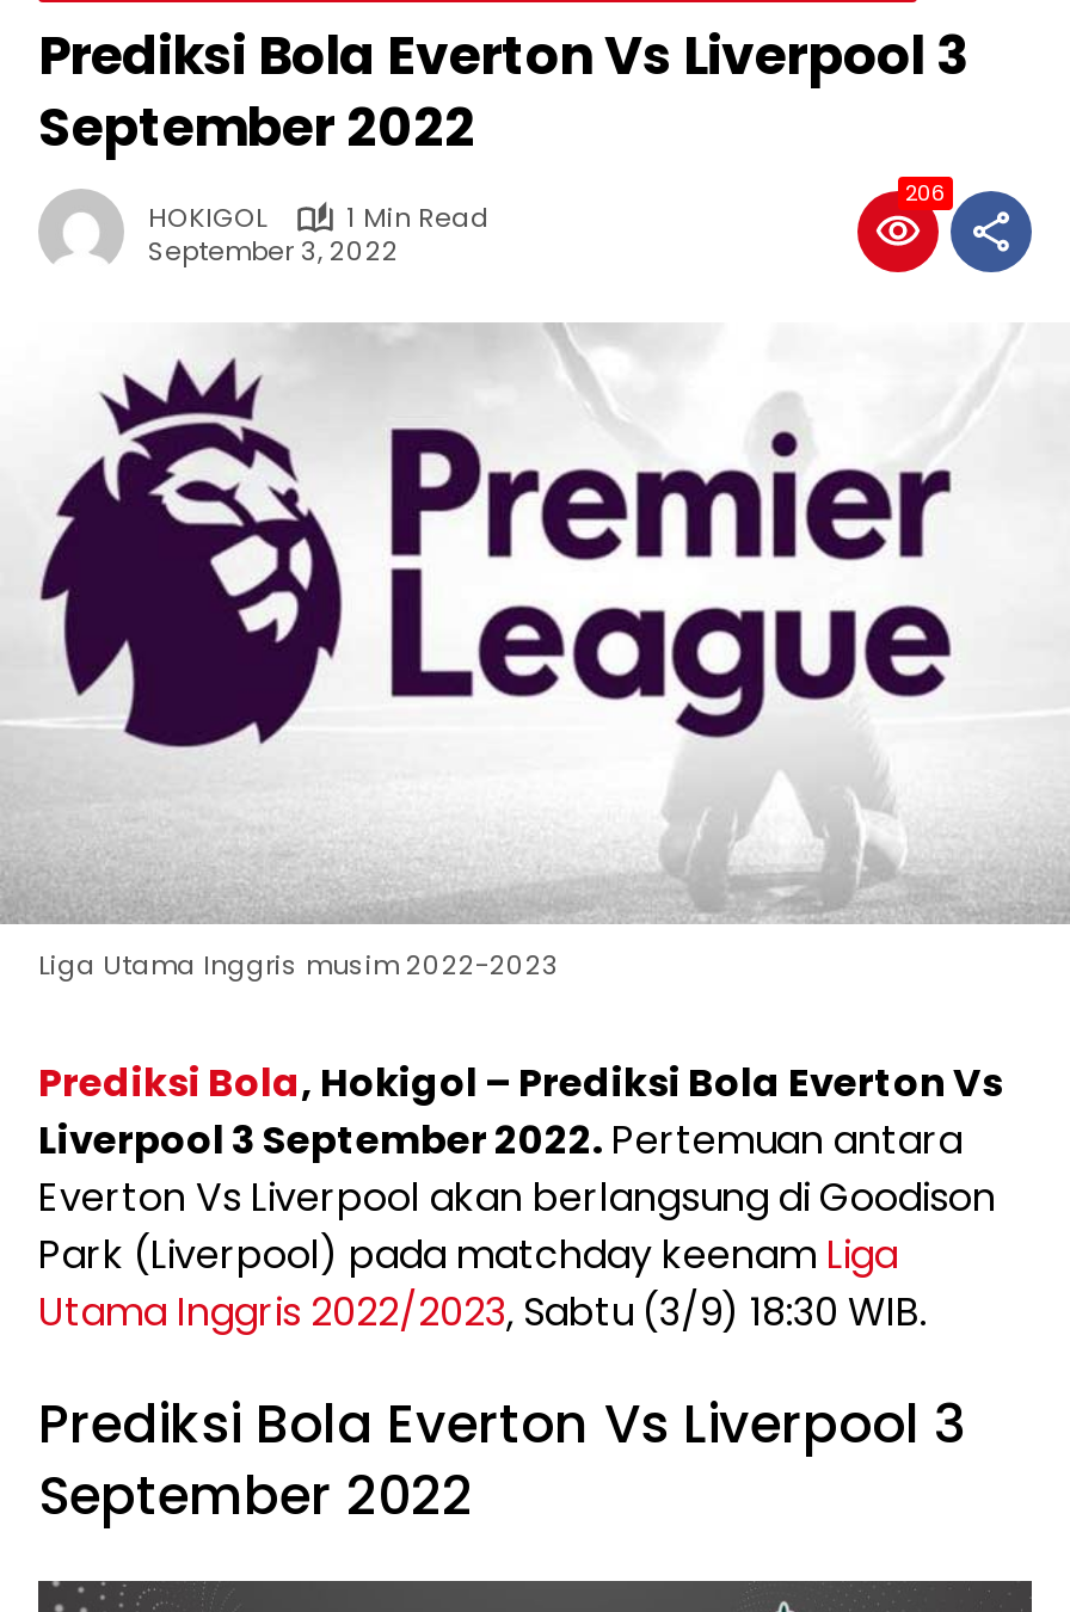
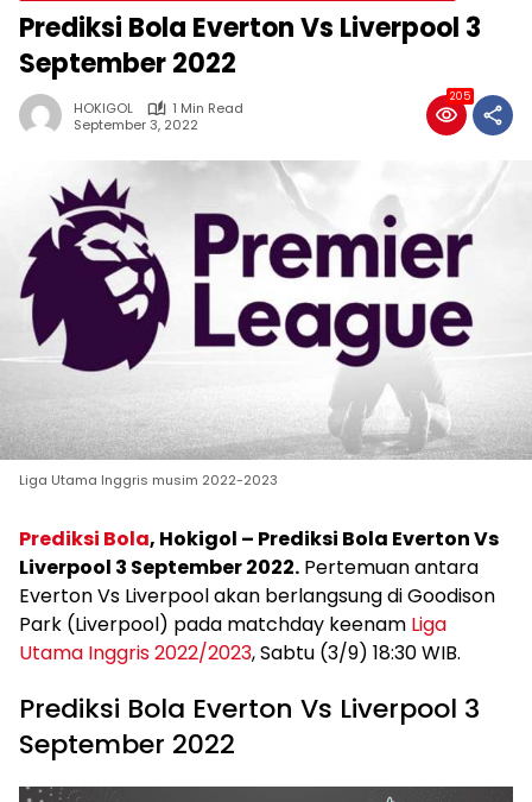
[905,179,946,208] 206 -> [450,89,470,103] 205

